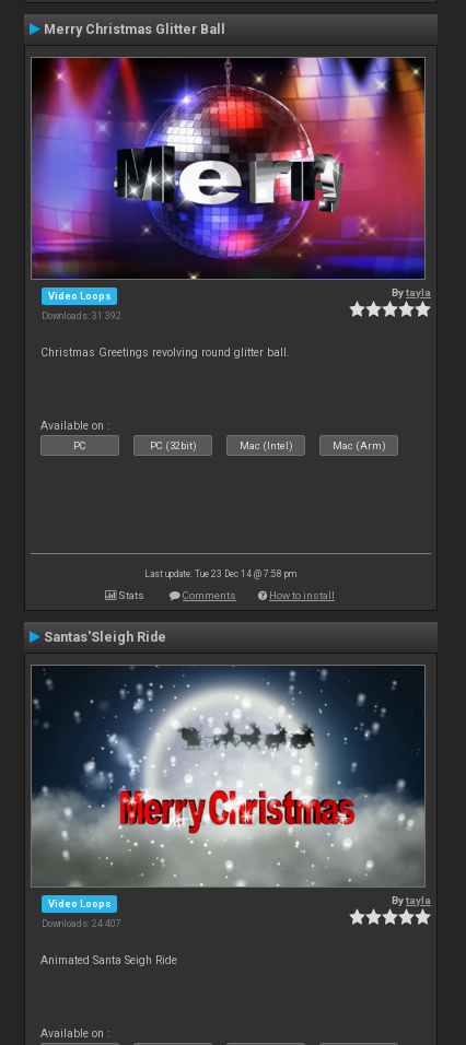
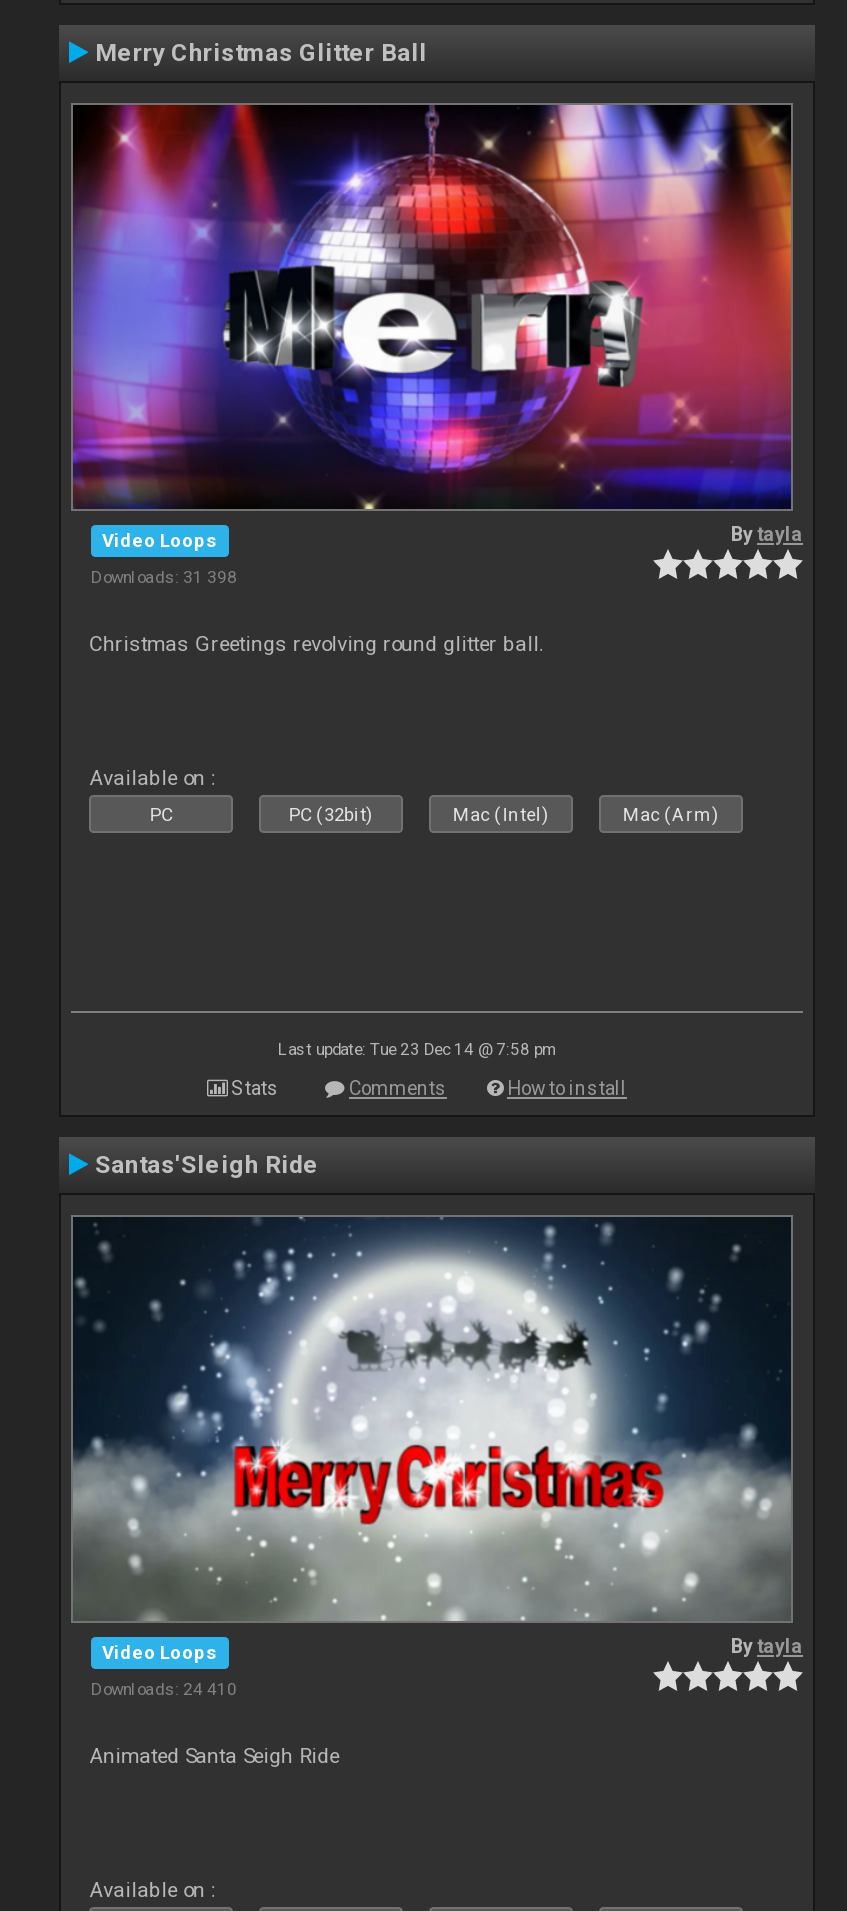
[42,310,121,321] Downloads: 31 392 -> [91,566,237,586] Downloads: 31 398
[42,918,121,929] Downloads: 24 407 -> [91,1678,237,1698] Downloads: 24 410

